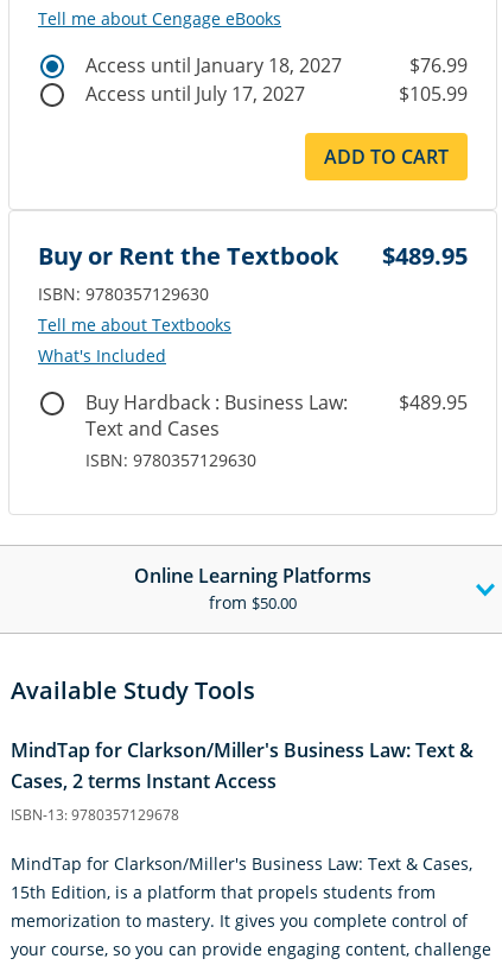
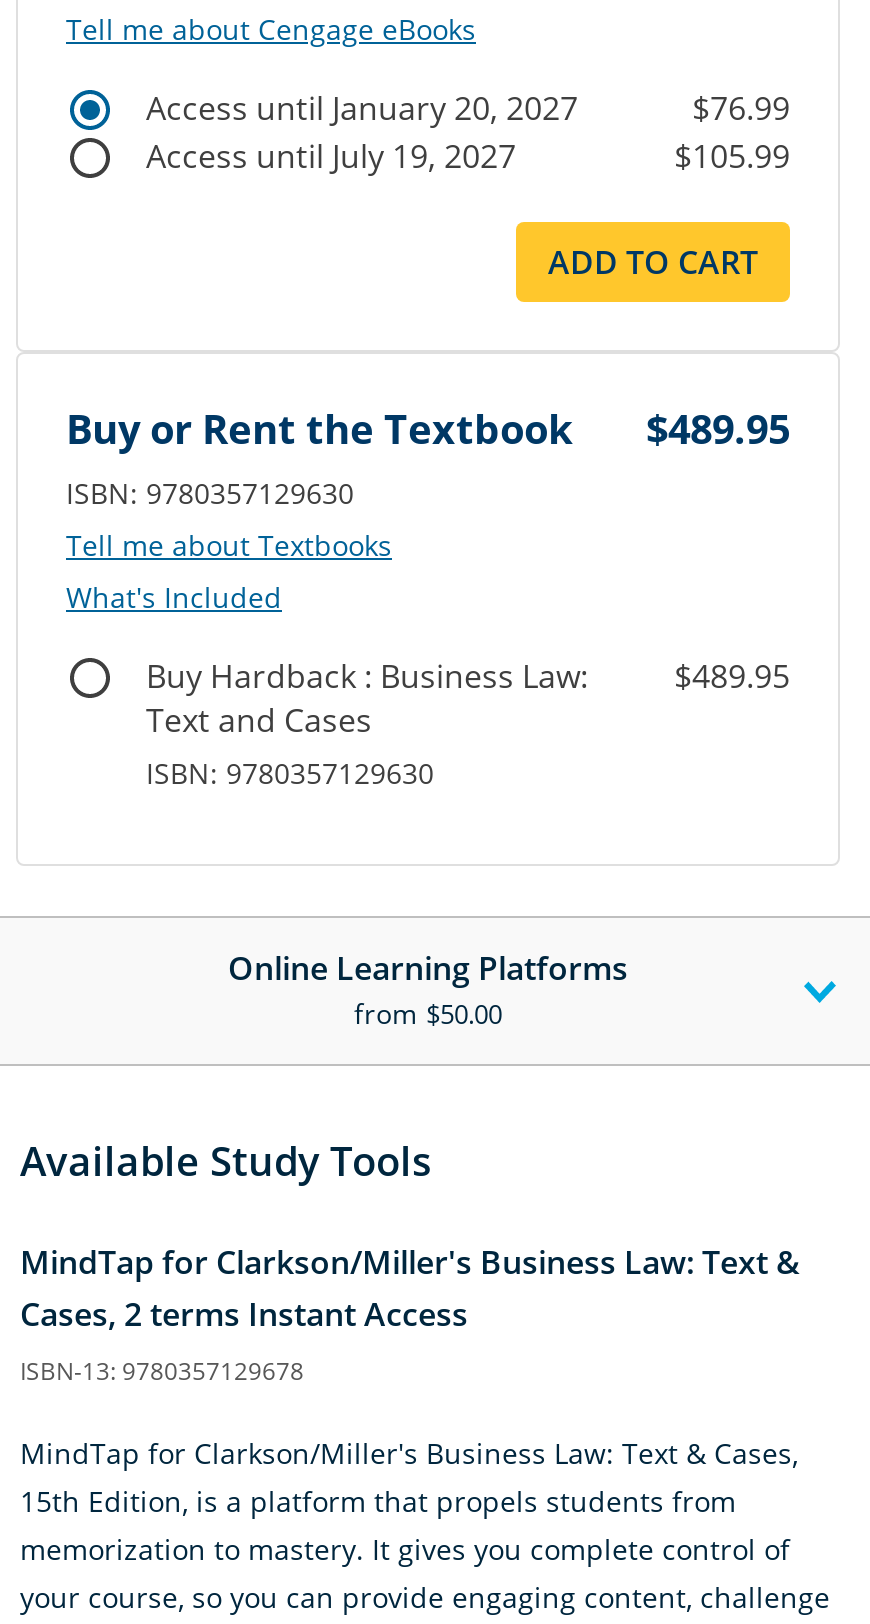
[85,52,342,78] Access until January 18, 2027 -> [146,85,578,129] Access until January 20, 2027
[85,80,305,106] Access until July 17, 2027 -> [146,133,516,177] Access until July 19, 2027

